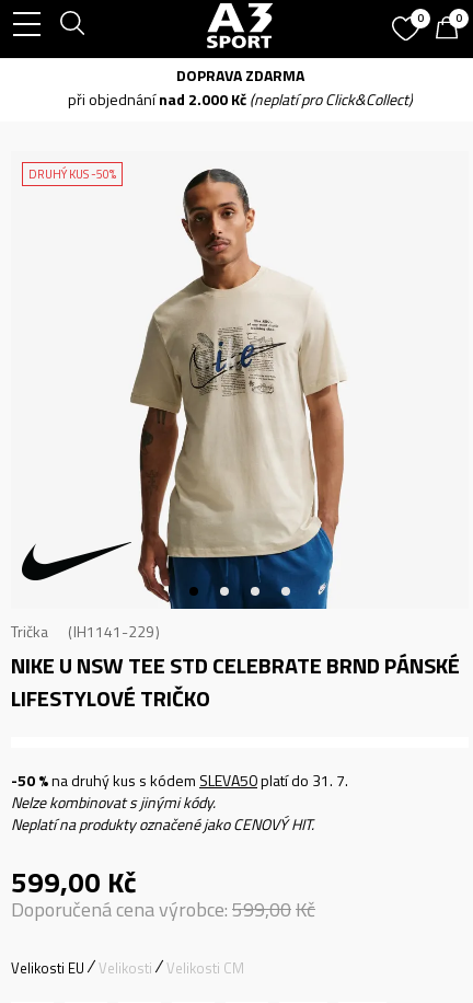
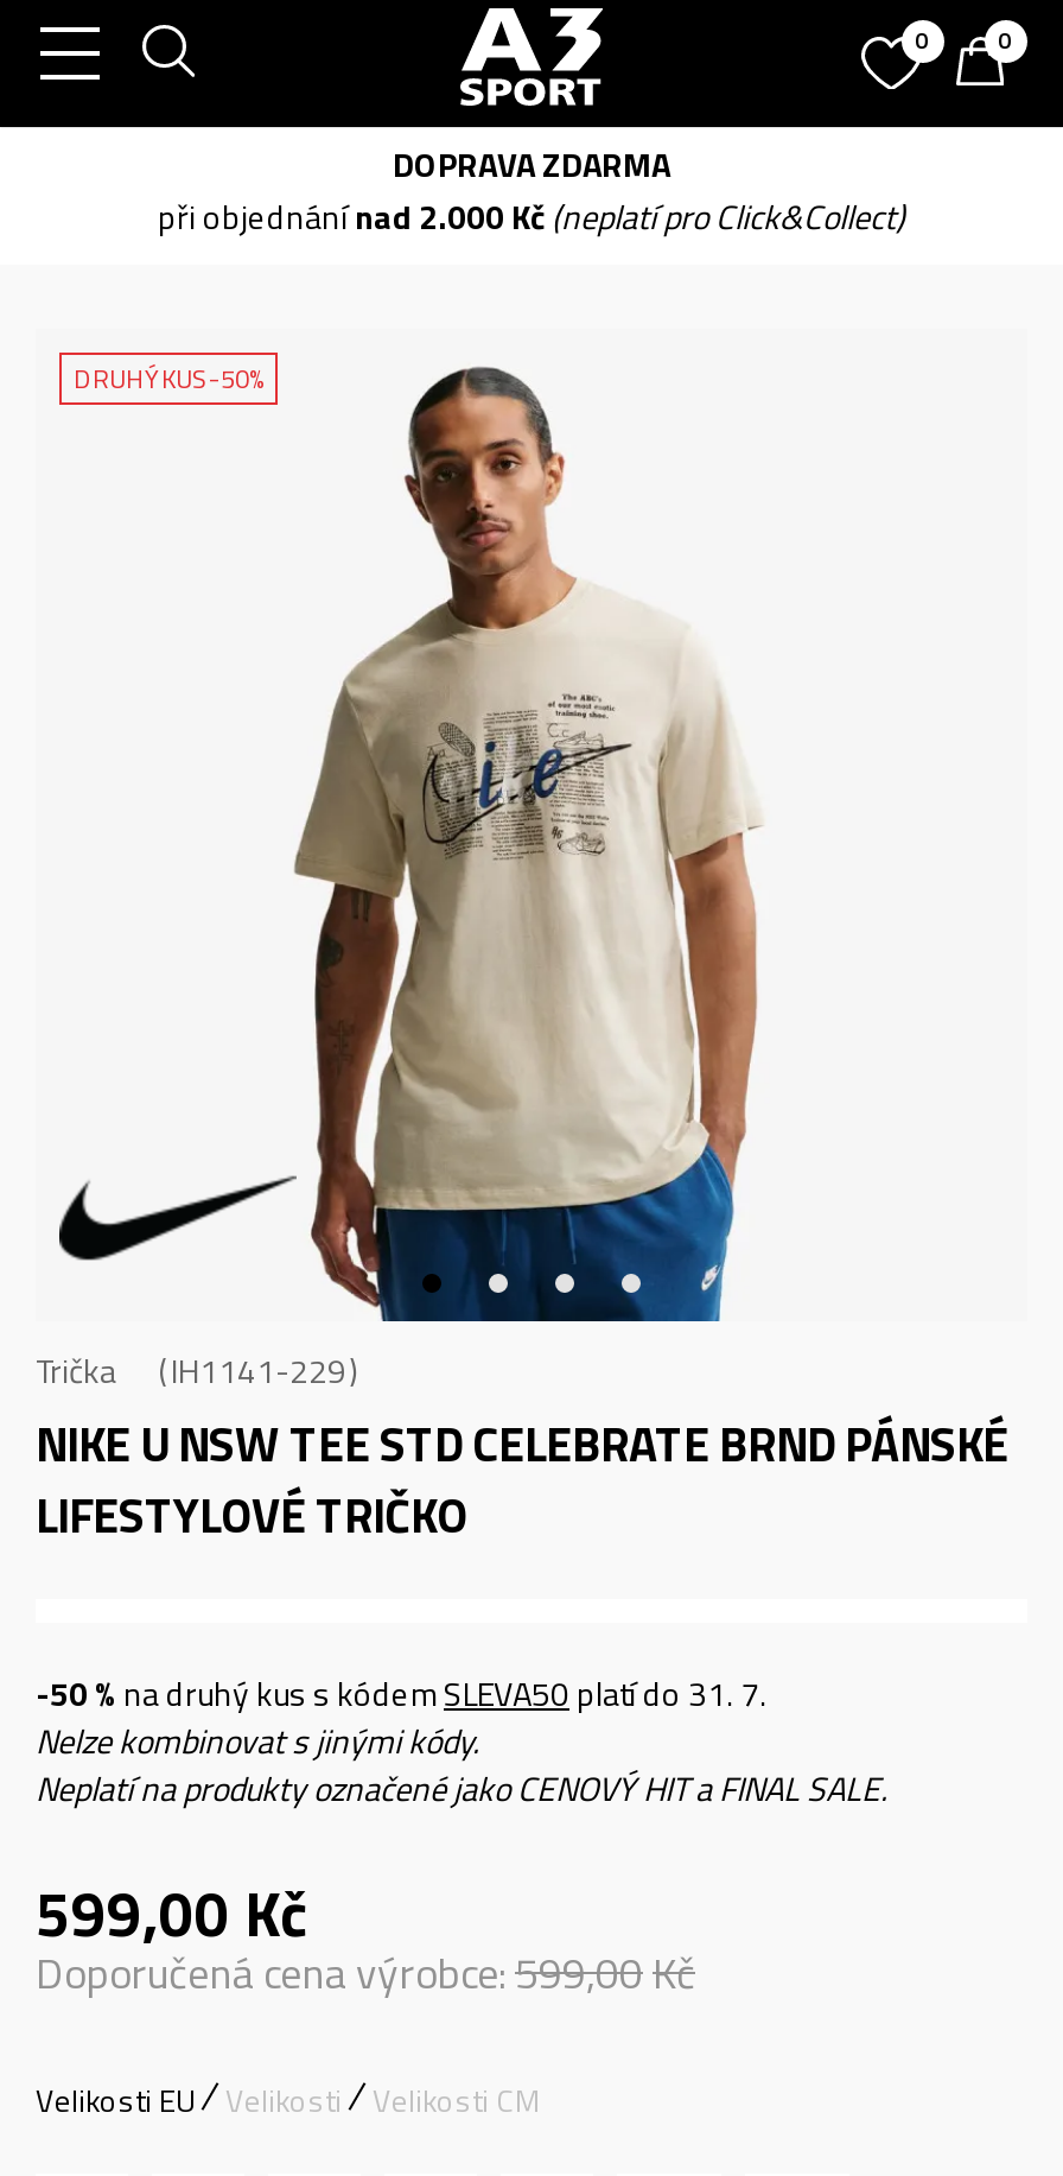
[11,812,314,835] Neplatí na produkty označené jako CENOVÝ HIT. -> [36,1763,887,1813] Neplatí na produkty označené jako CENOVÝ HIT a FINAL SALE.

